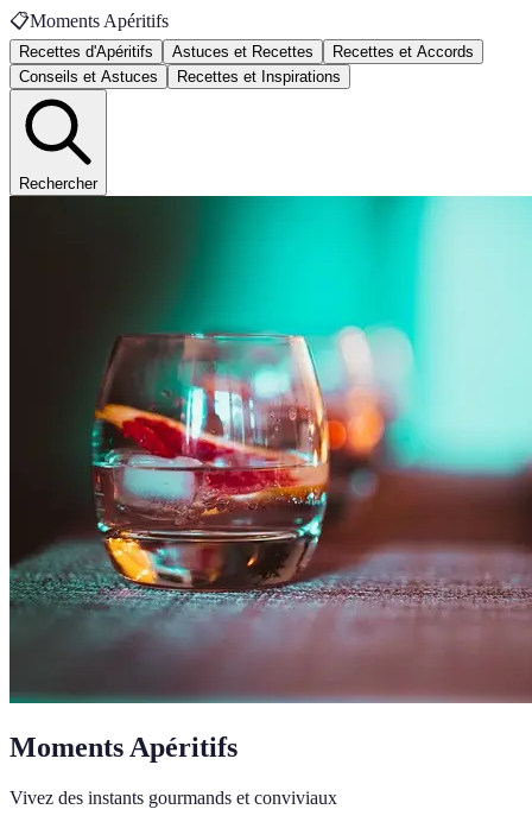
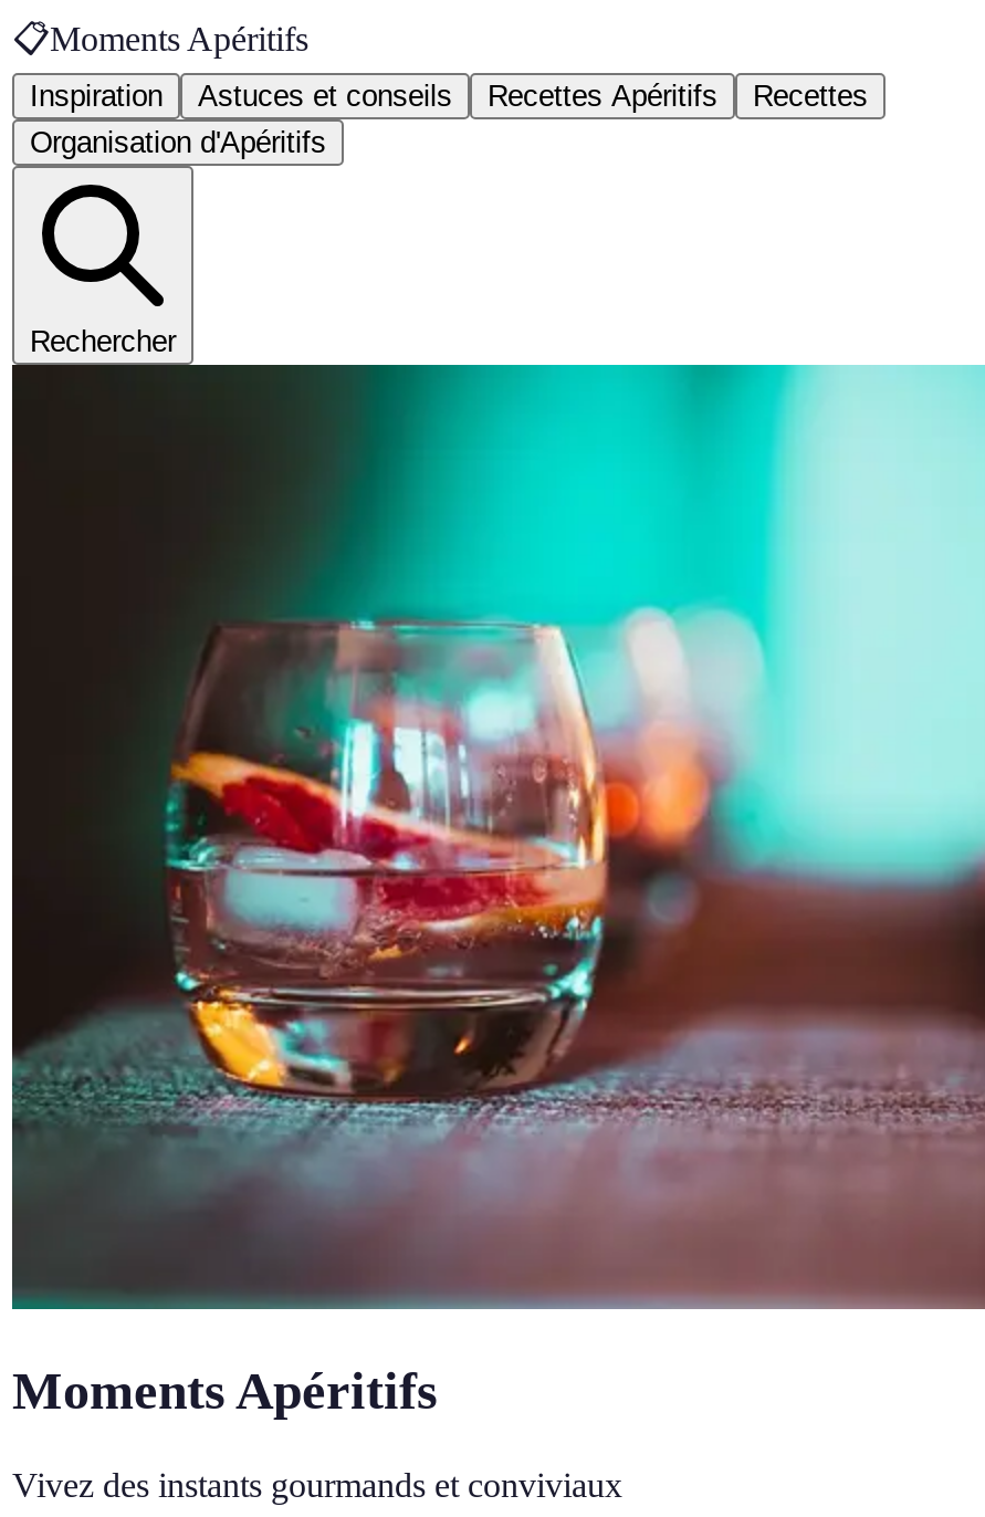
[19,43,474,86] Recettes d'Apéritifs | Astuces et Recettes | Recettes et Accords | Conseils et Astuces | Recettes et Inspirations -> [30,80,868,159] Inspiration | Astuces et conseils | Recettes Apéritifs | Recettes | Organisation d'Apéritifs

